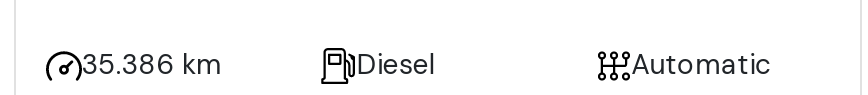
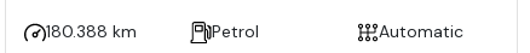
[82,46,435,82] 35.386 km | Diesel -> [46,21,259,42] 180.388 km | Petrol

